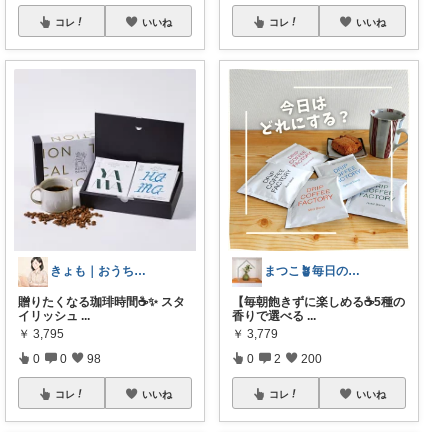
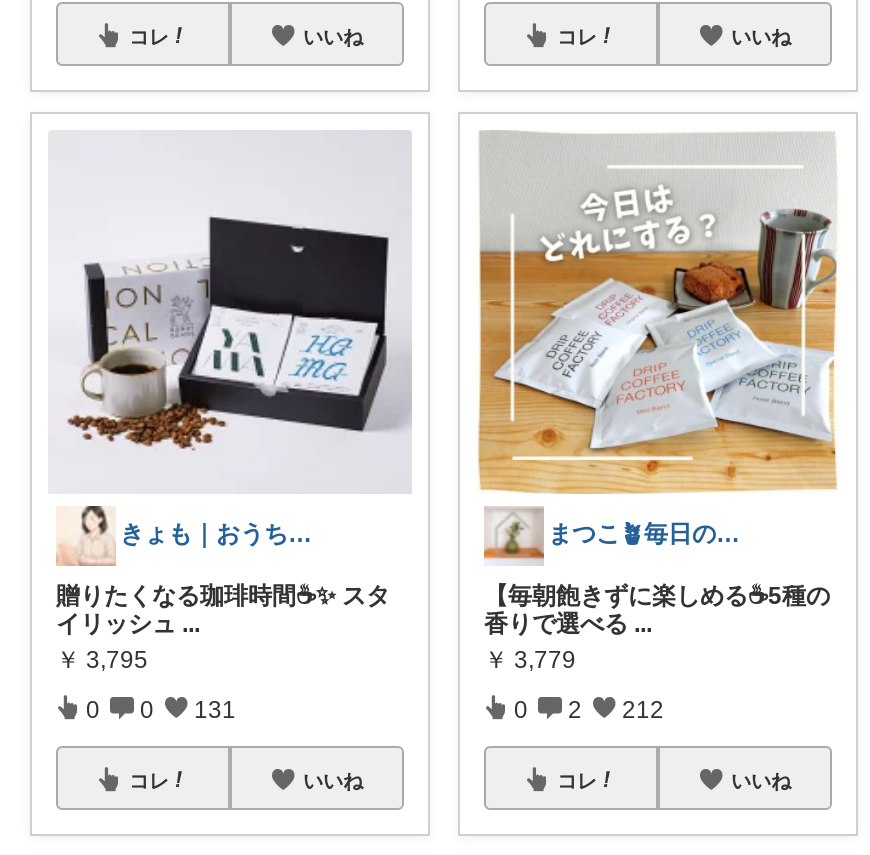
[33,352,101,364] 0 0 98 -> [86,696,236,720] 0 0 131
[247,352,322,364] 0 2 200 -> [514,696,664,720] 0 2 212

